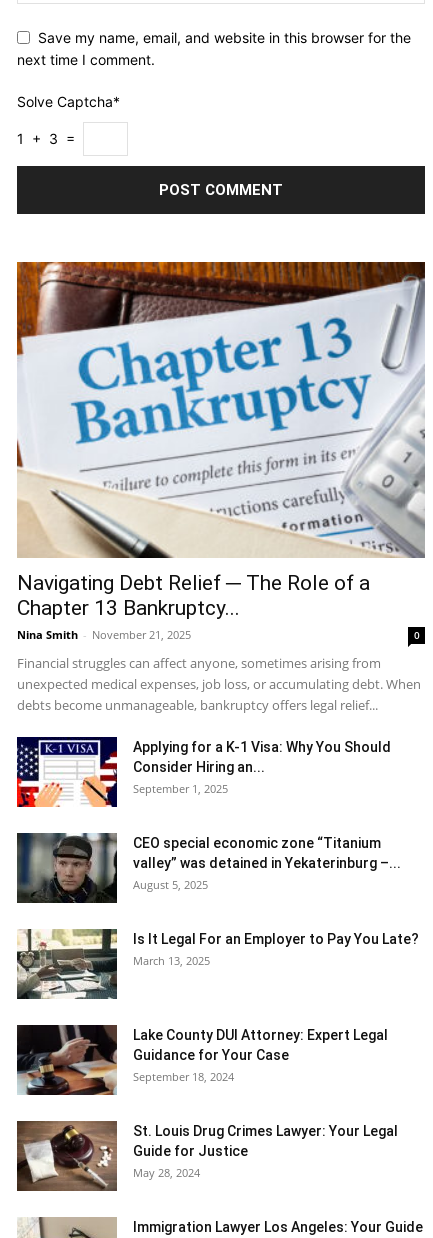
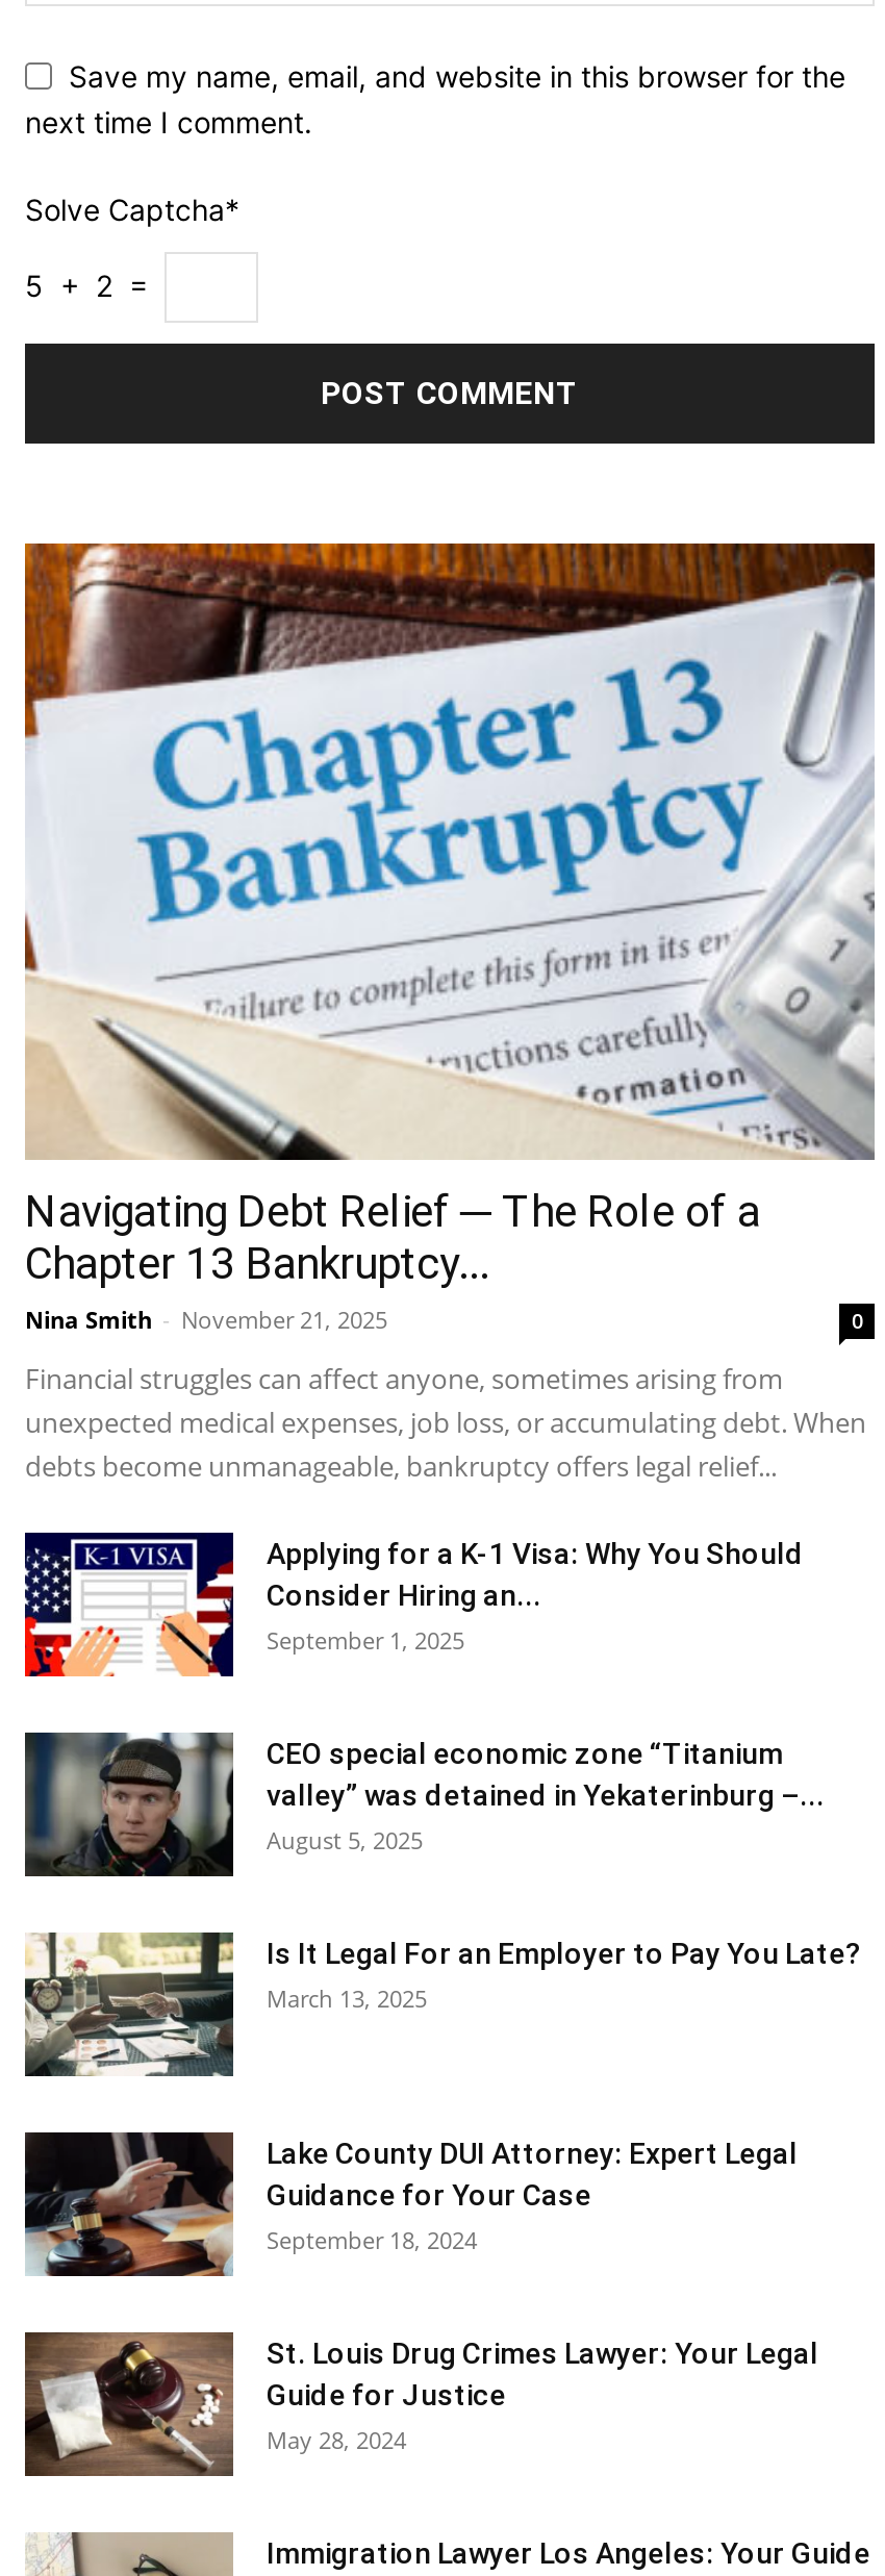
[17,130,83,147] 1 + 3 = -> [25,268,165,304] 5 + 2 =

